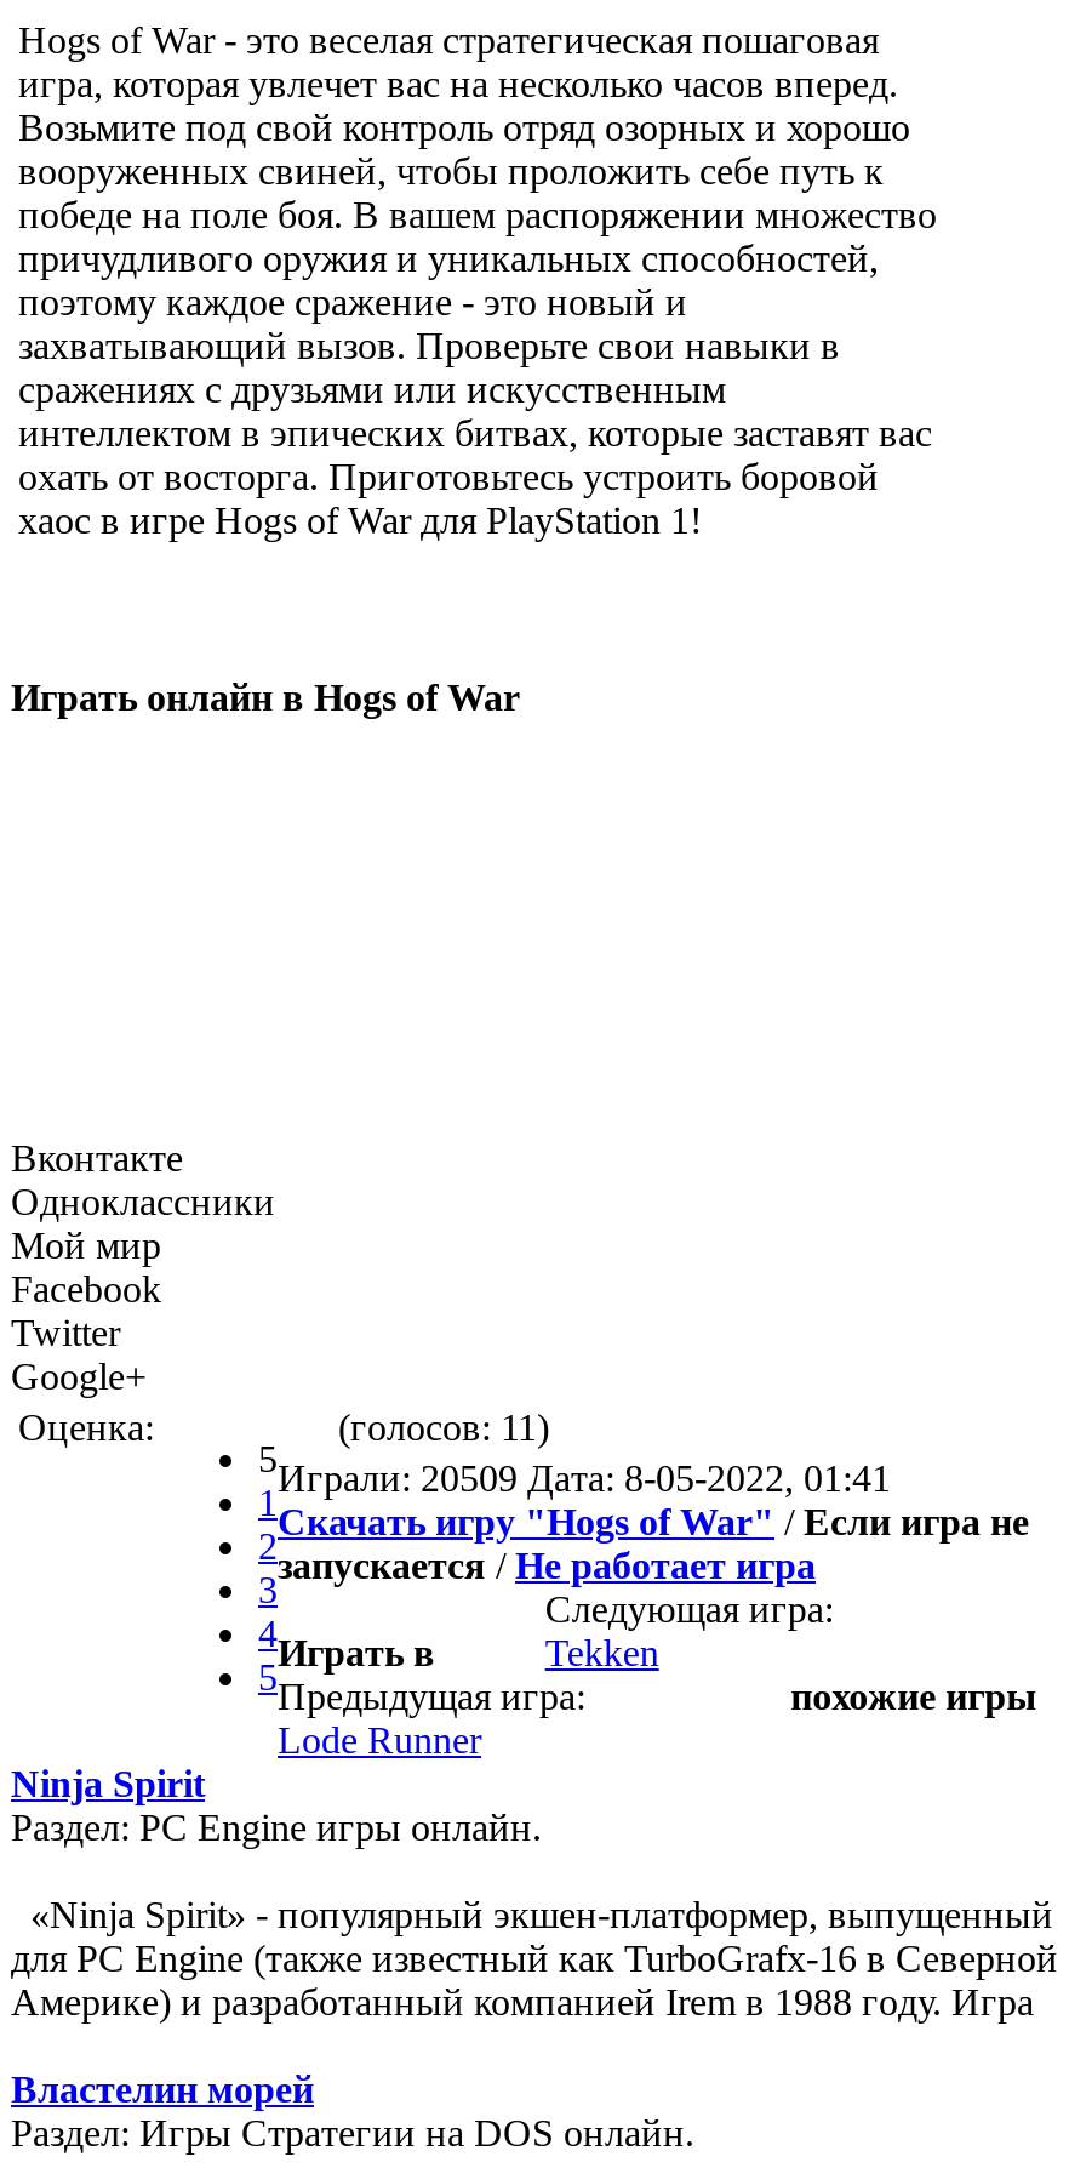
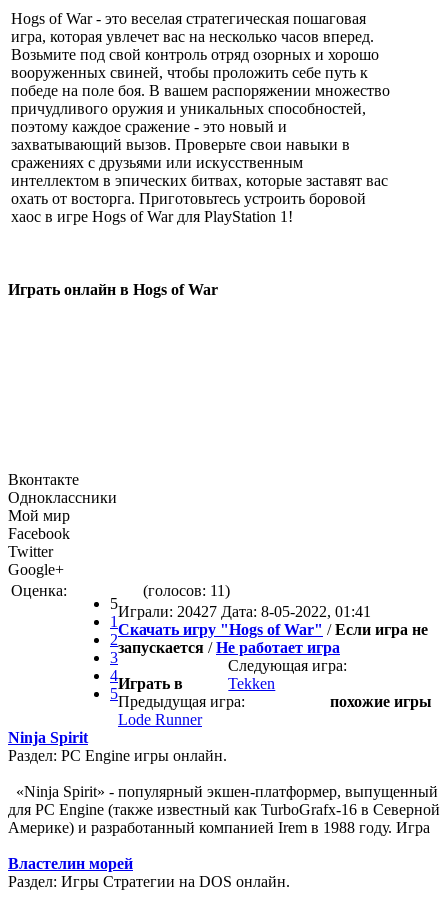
[258,1438,891,1498] 5 Играли: 20509 Дата: 8-05-2022, 01:41 -> [110,595,371,620] 5 Играли: 20427 Дата: 8-05-2022, 01:41

